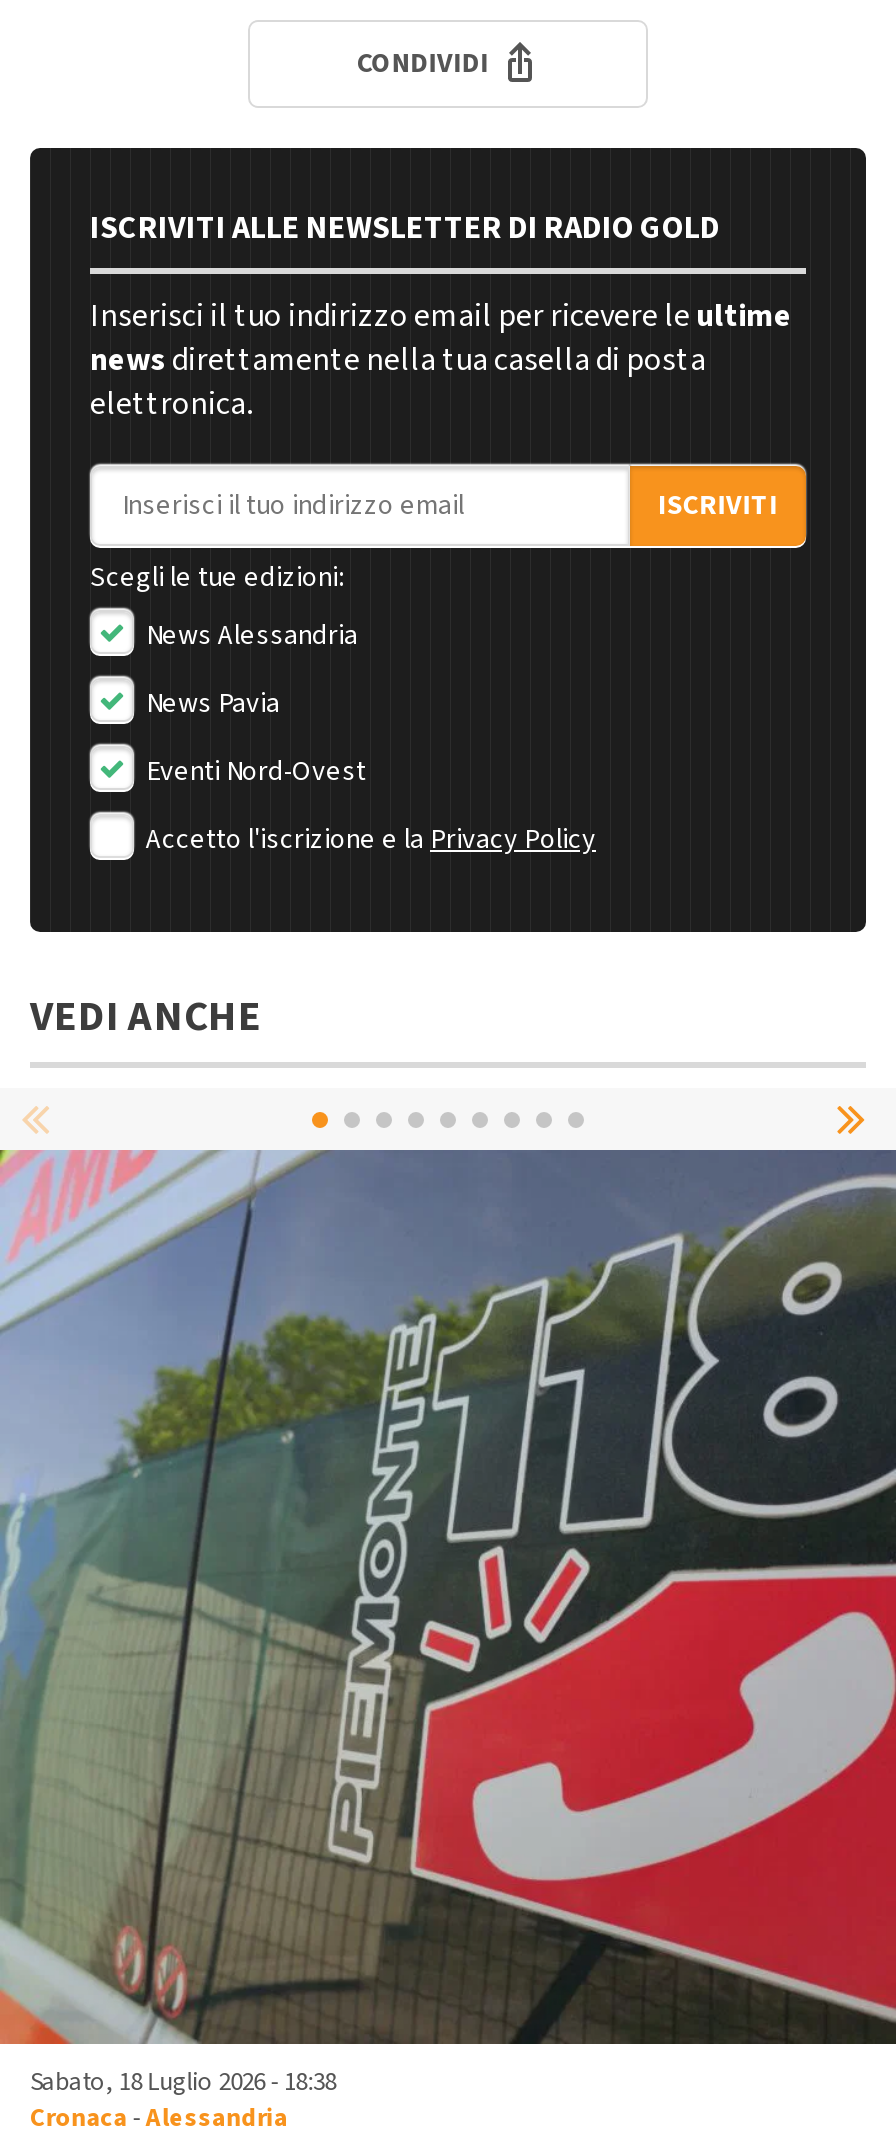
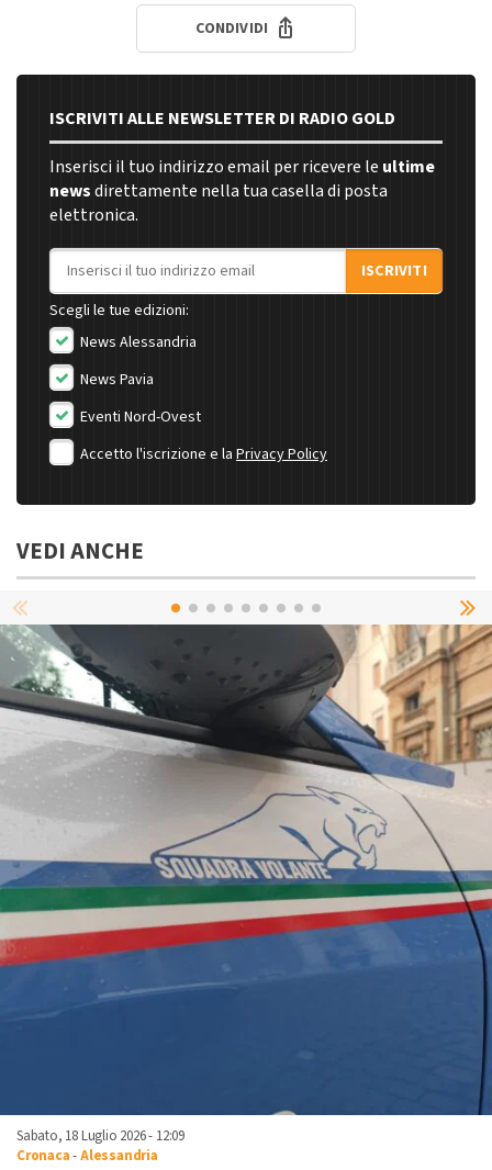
[6,1148,890,2100] [image] | Sabato, 18 Luglio 2026 - 18:38 -> [3,623,489,1146] [image] | Sabato, 18 Luglio 2026 - 12:09

